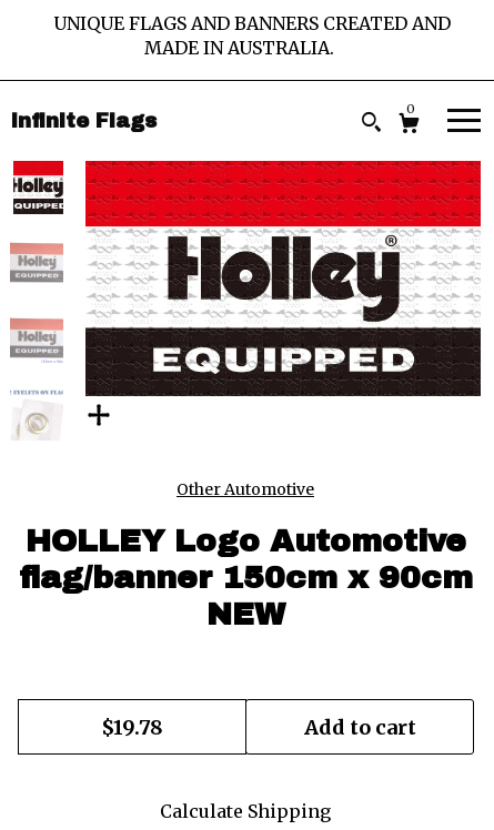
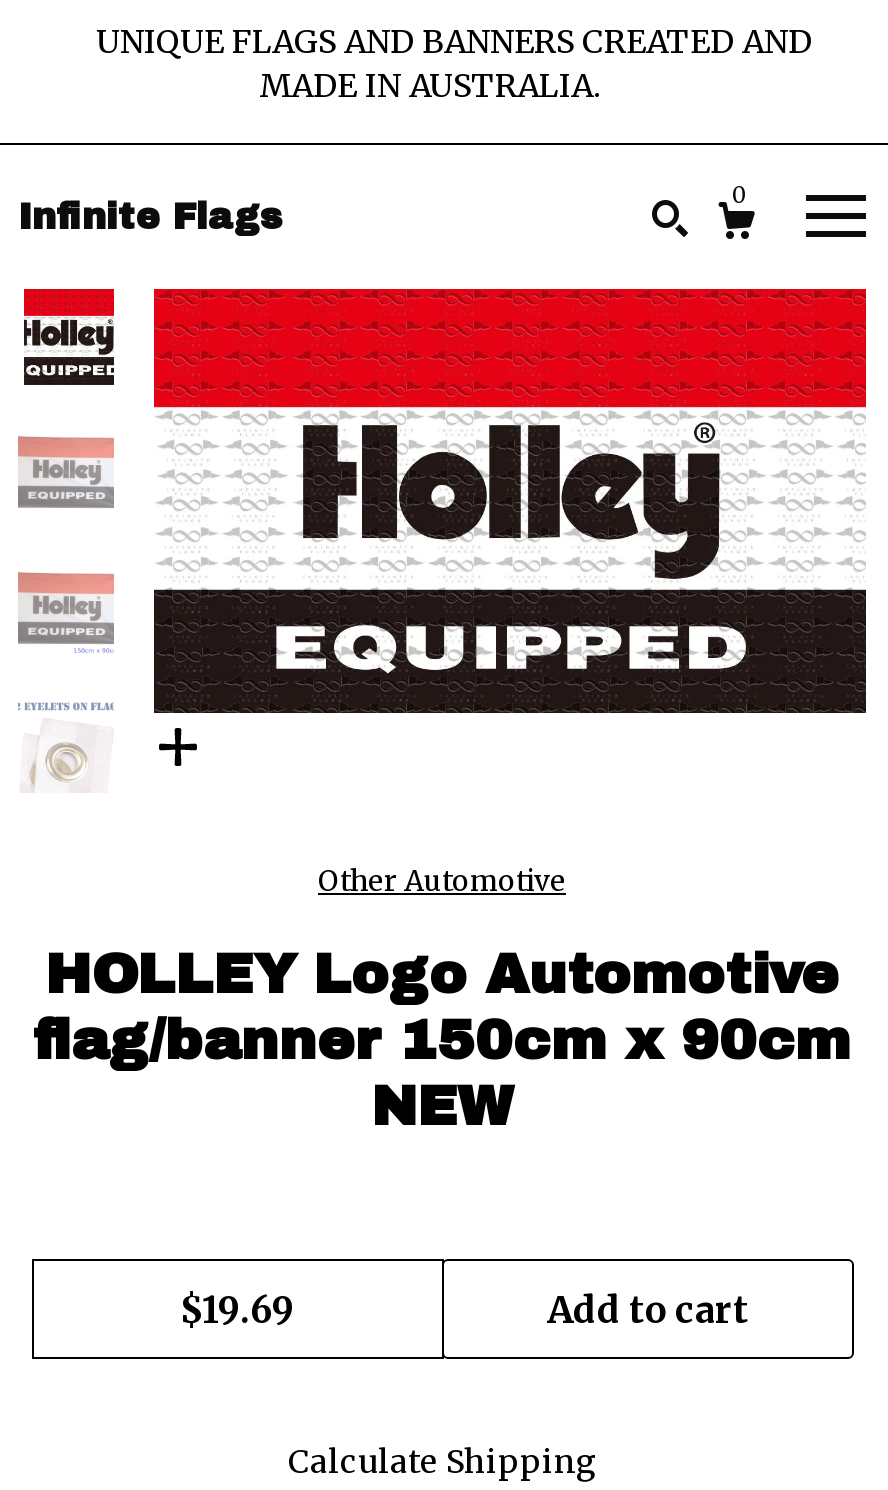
[101,715,163,740] $19.78 -> [180,1287,296,1333] $19.69

